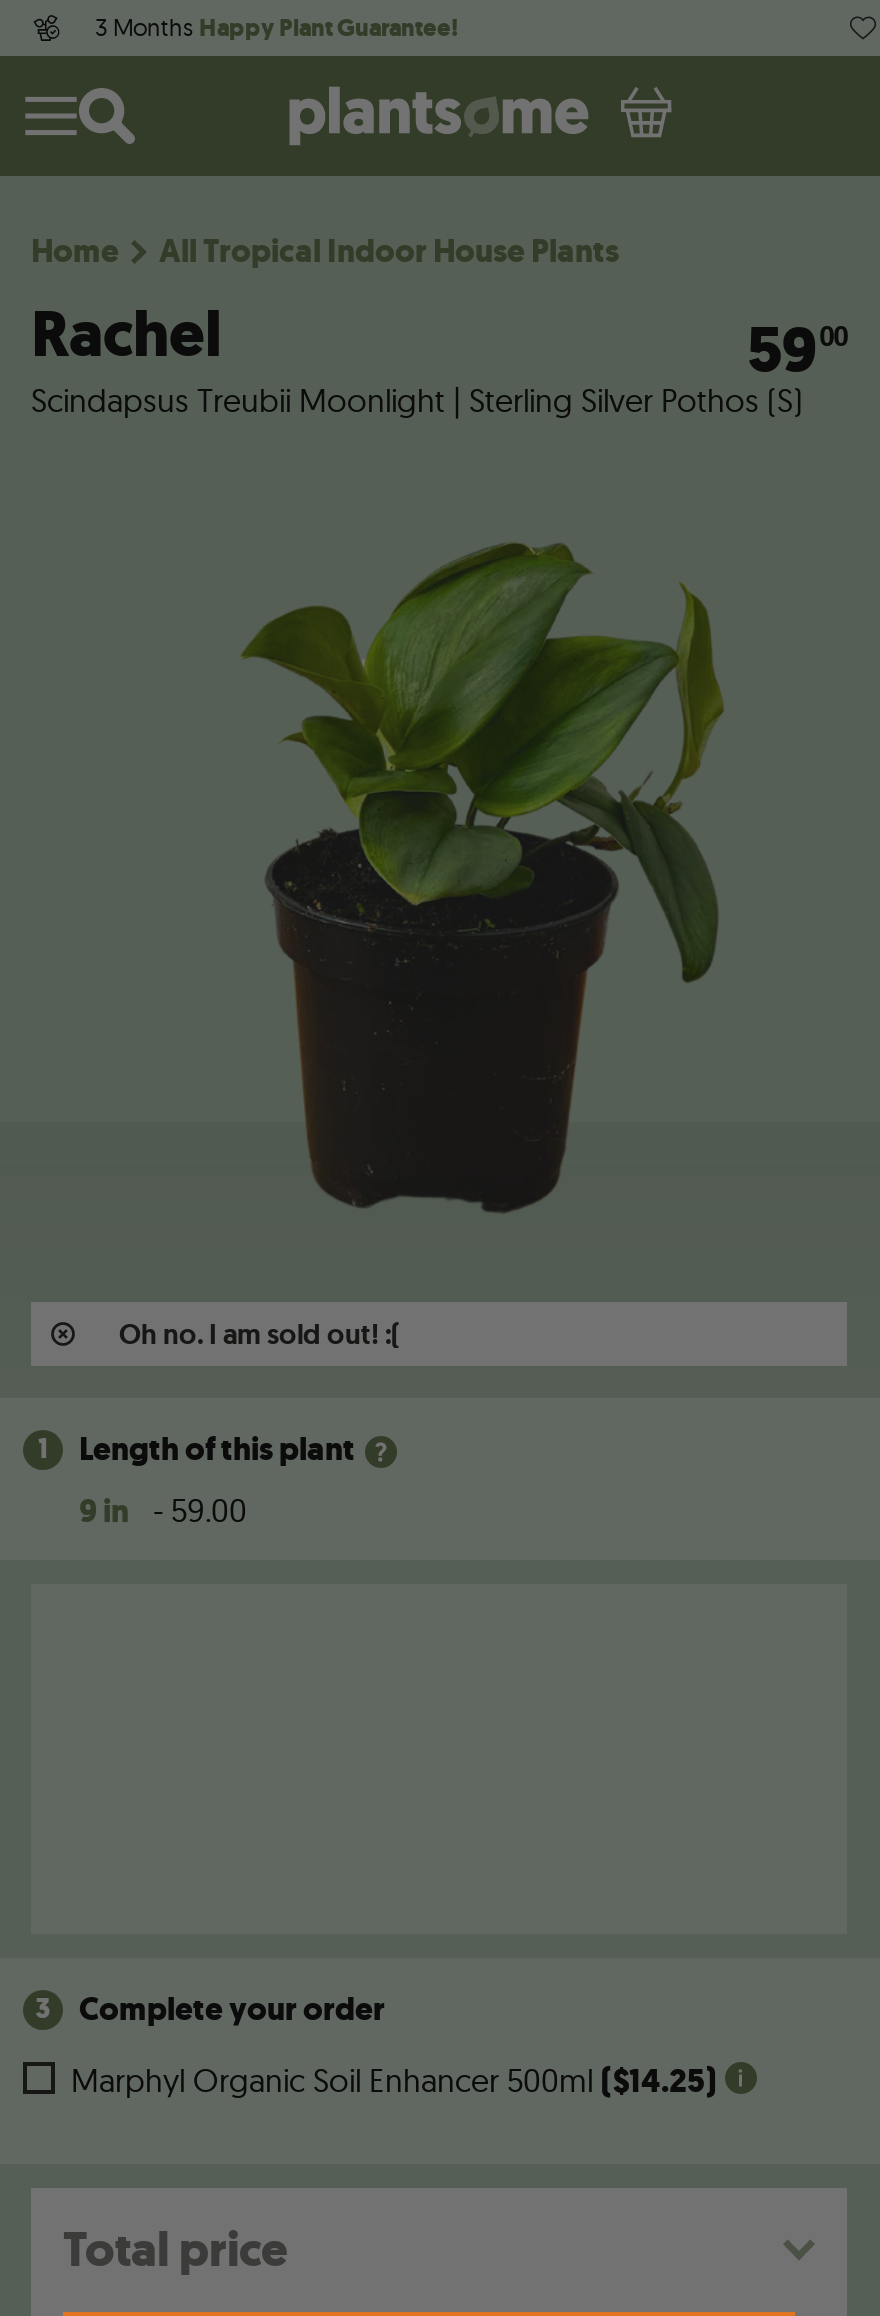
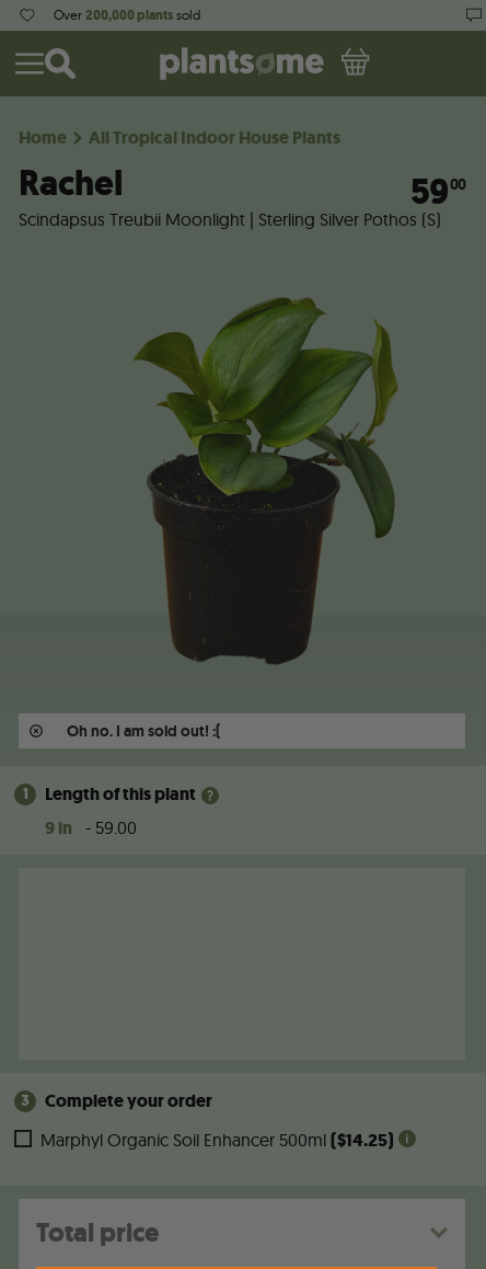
[95,12,459,44] 3 Months Happy Plant Guarantee! -> [54,7,200,24] Over 200,000 plants sold

